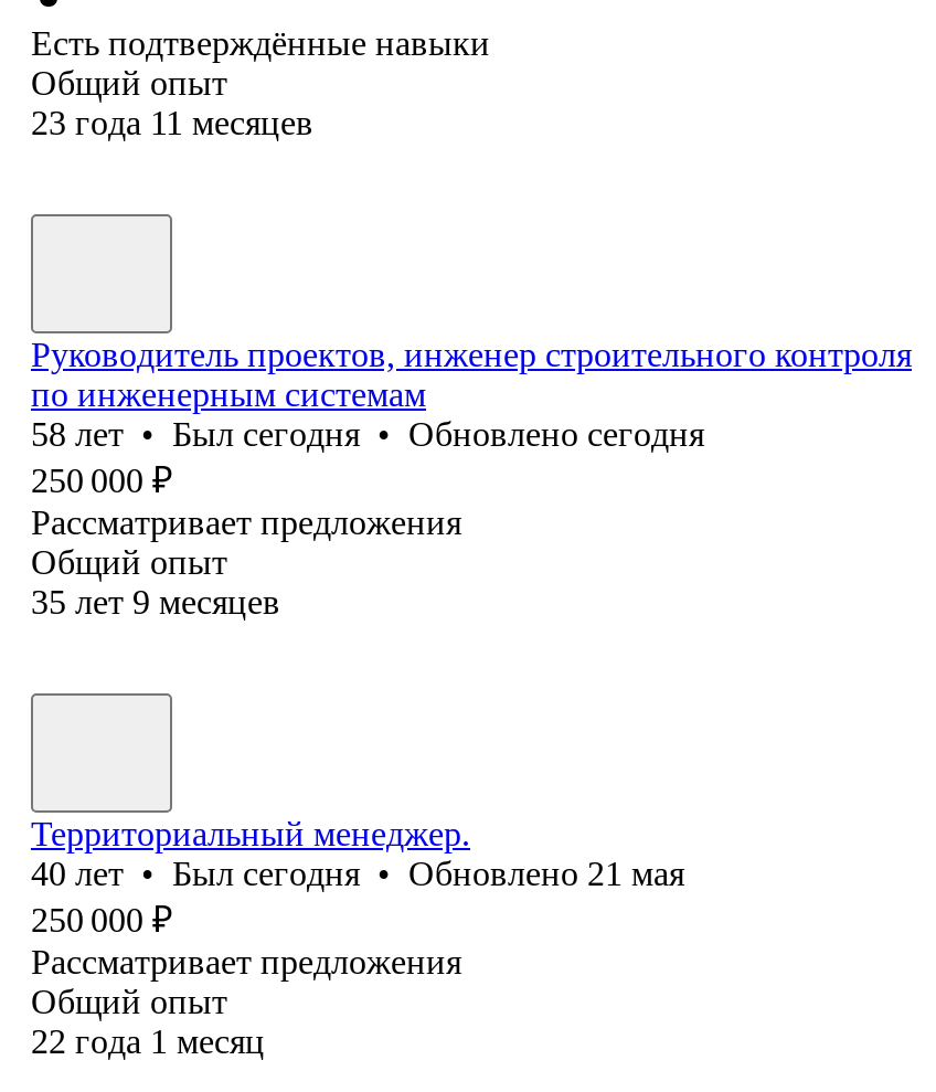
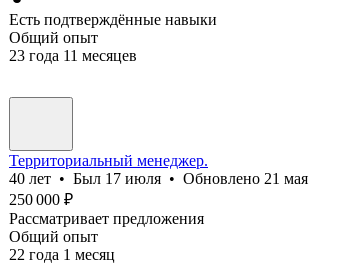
[31,335,912,620] Руководитель проектов, инженер строительного контроля | по инженерным системам | 58 лет • Был сегодня • Обновлено сегодня | 250 000 ₽ | Рассматривает предложения | Общий опыт | 35 лет 9 месяцев -> none
[31,854,684,892] 40 лет • Был сегодня • Обновлено 21 мая -> [9,170,308,187] 40 лет • Был 17 июля • Обновлено 21 мая

